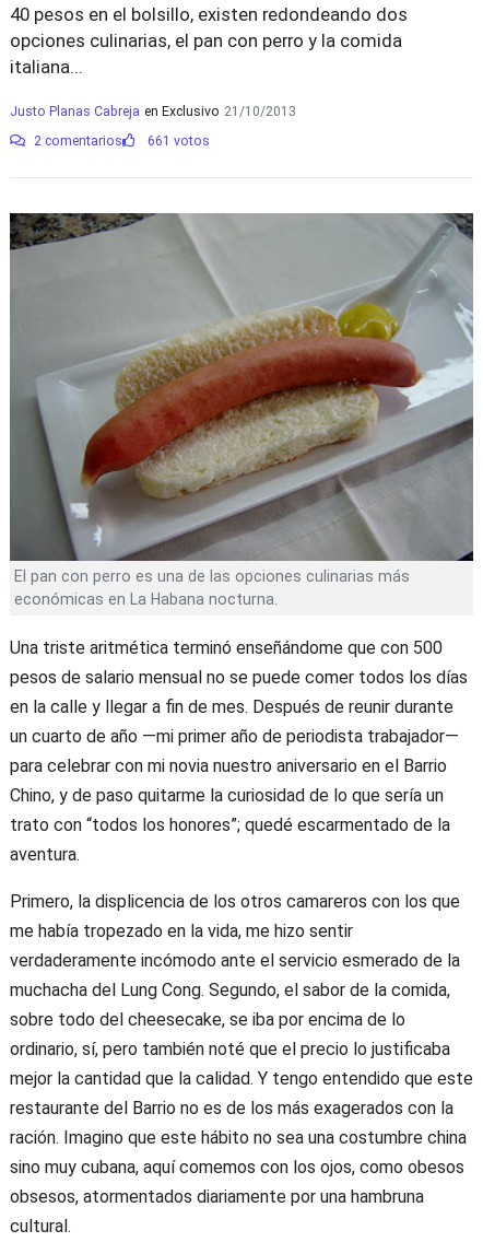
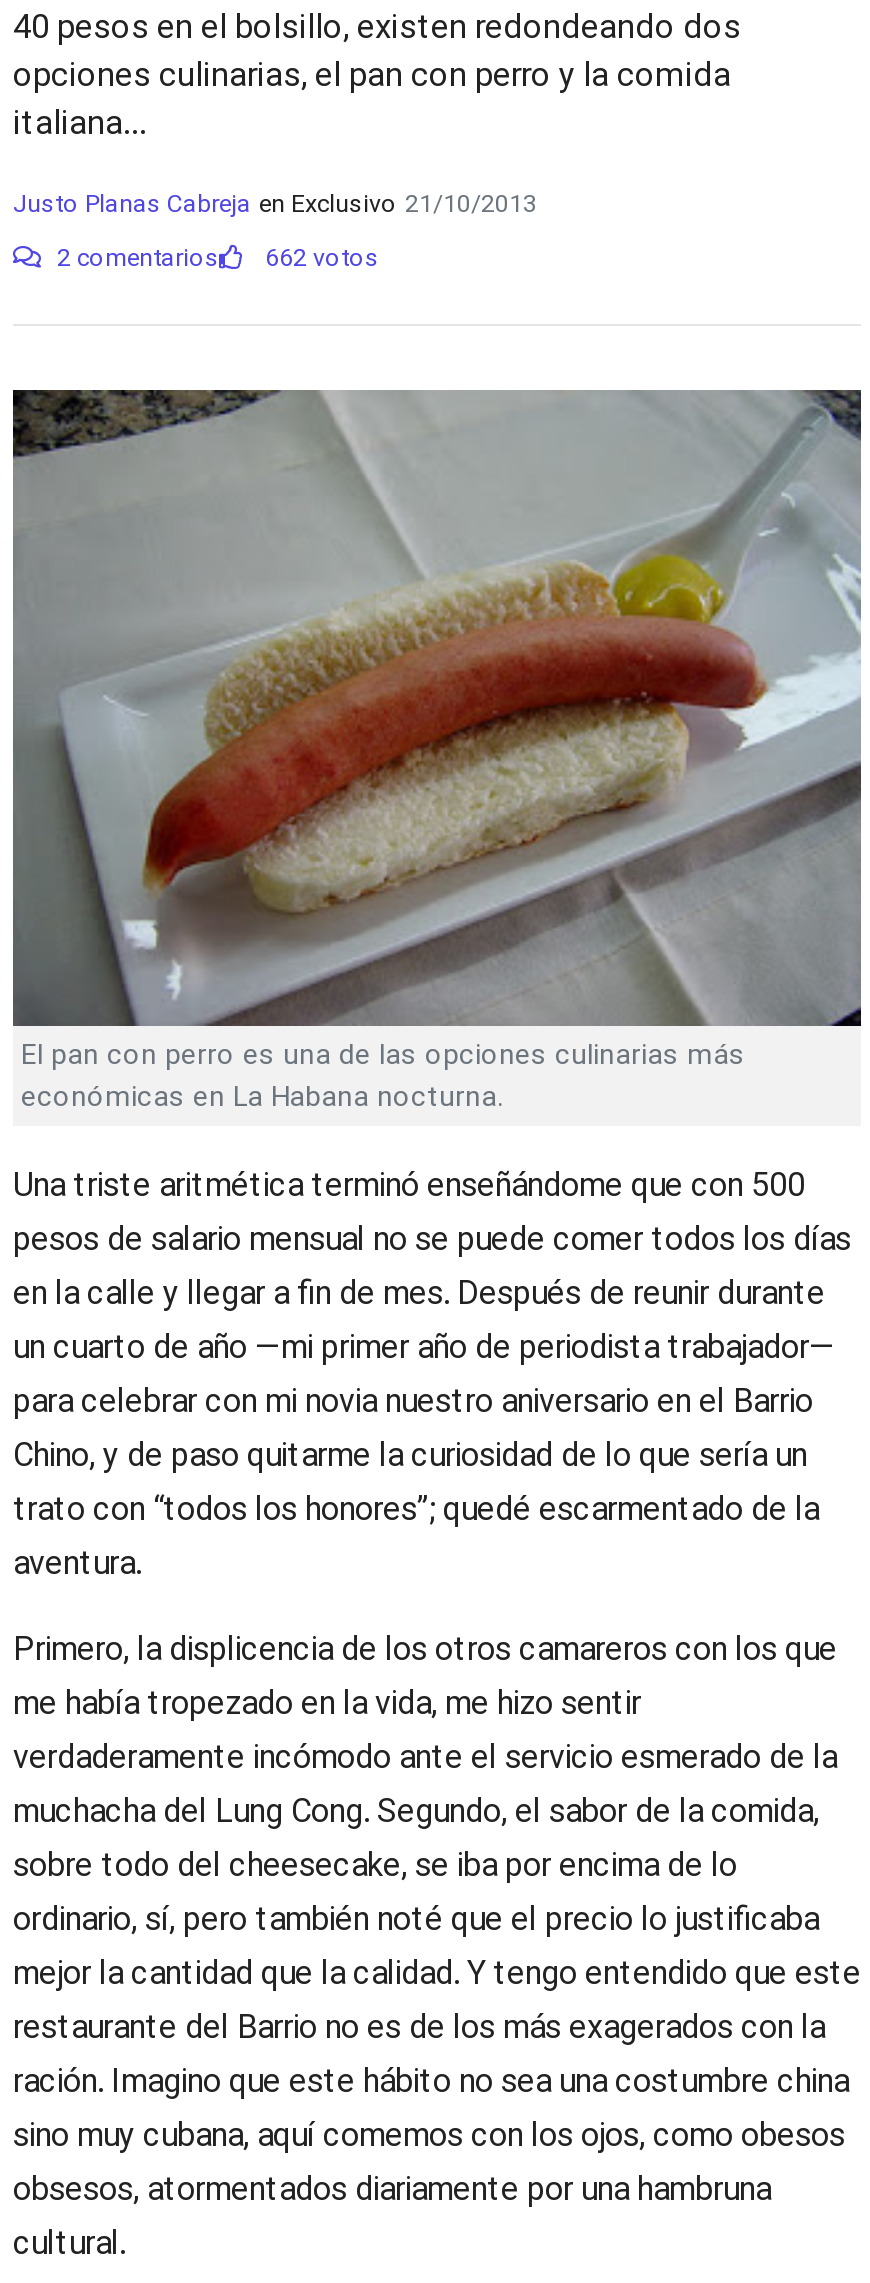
[34,133,210,149] 2 comentarios 661 votos -> [57,244,379,272] 2 comentarios 662 votos

